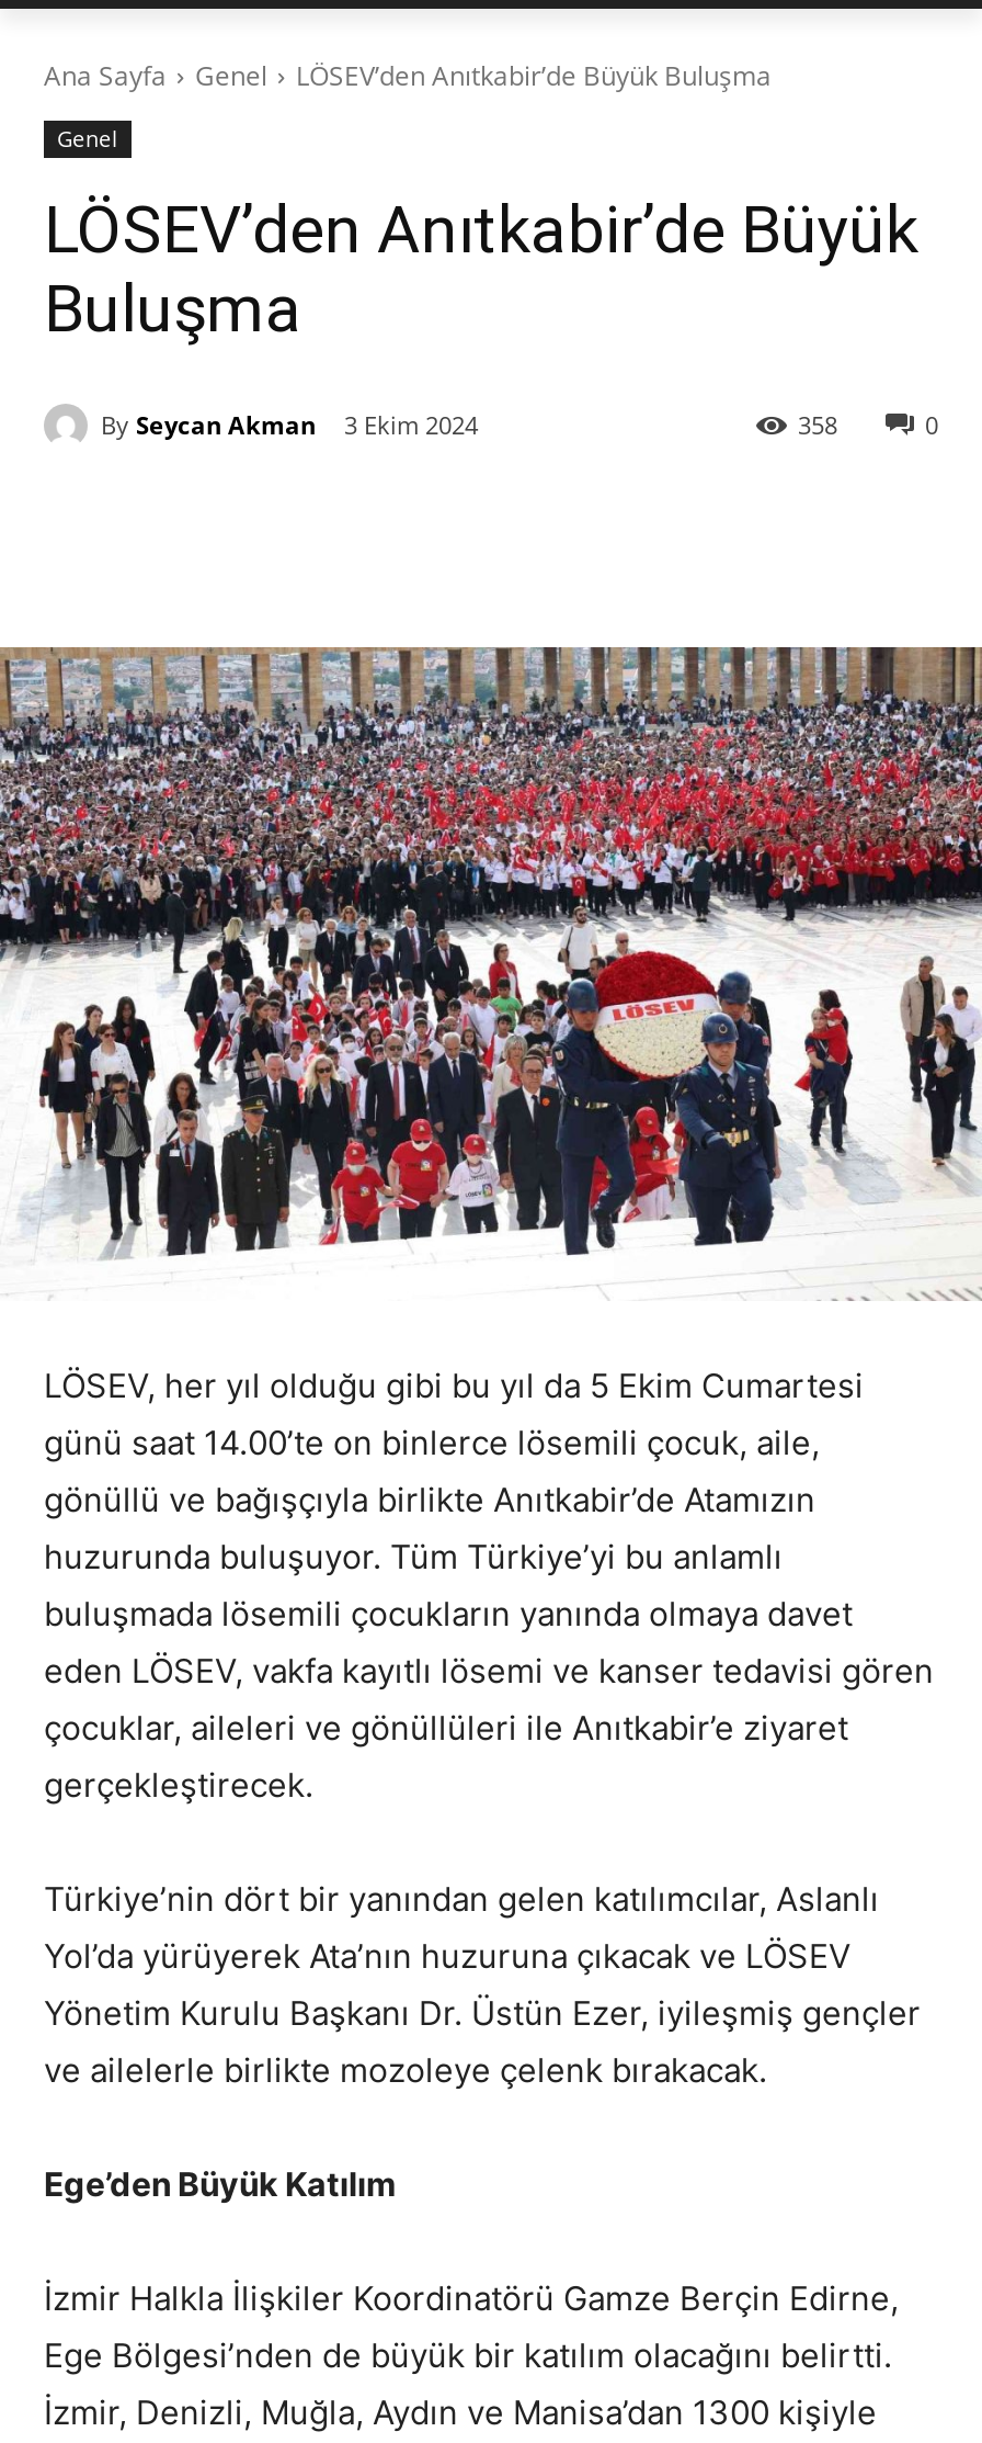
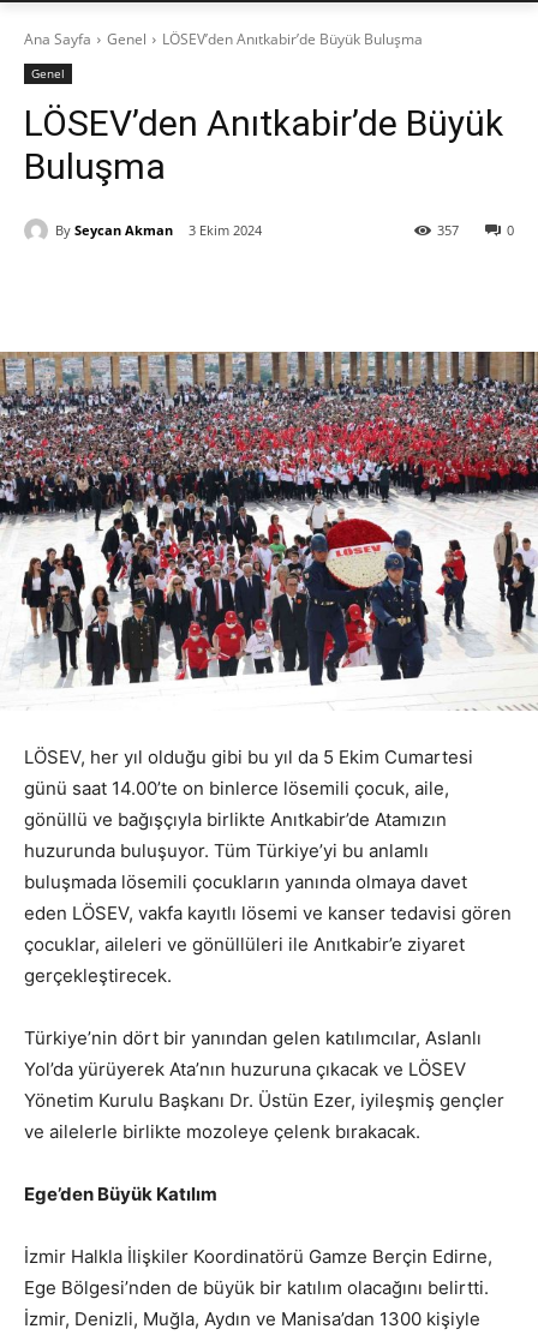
[798,408,837,441] 358 -> [437,221,459,239] 357

